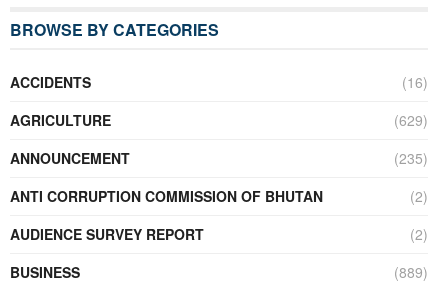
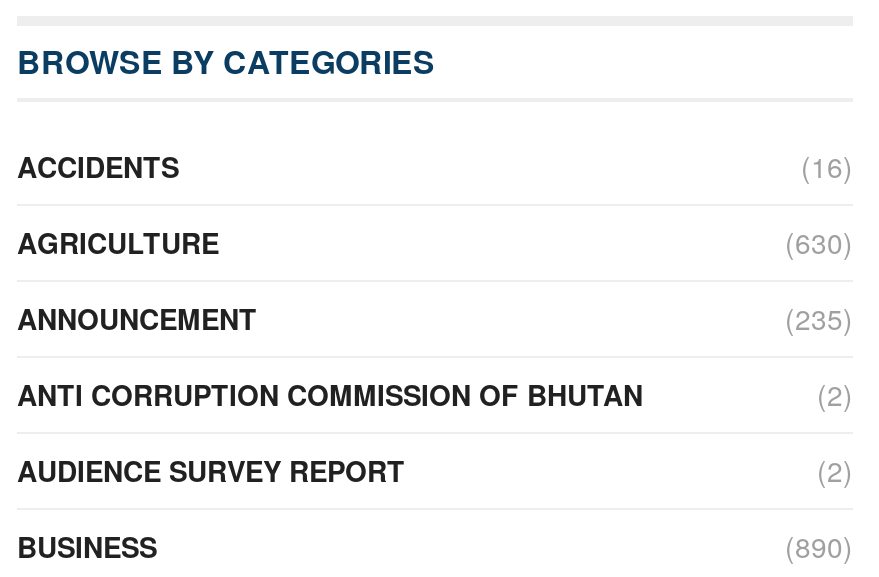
[394,110,428,130] (629) -> [785,222,853,262] (630)
[394,262,428,282] (889) -> [785,526,853,566] (890)

